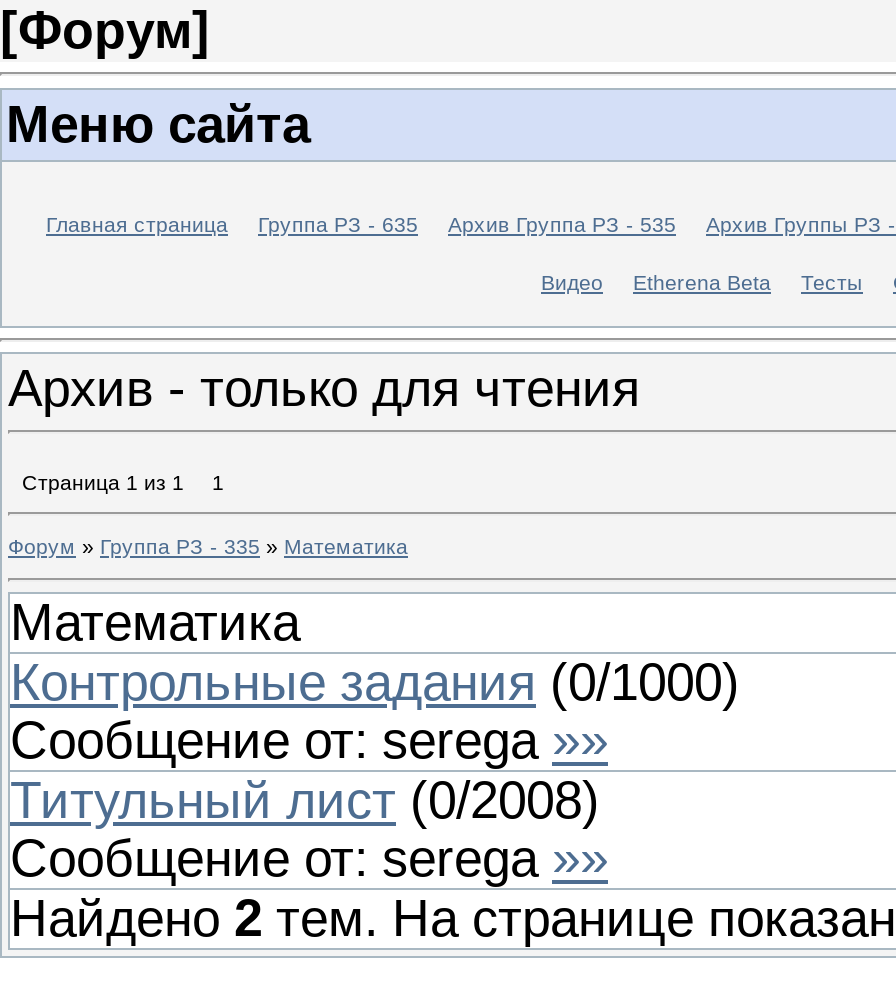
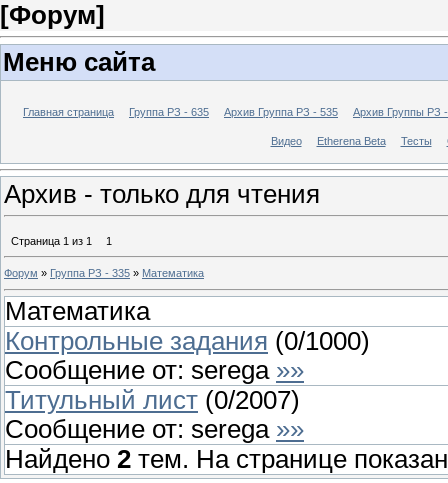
[10,773,600,829] Титульный лист (0/2008) -> [5,386,300,414] Титульный лист (0/2007)

